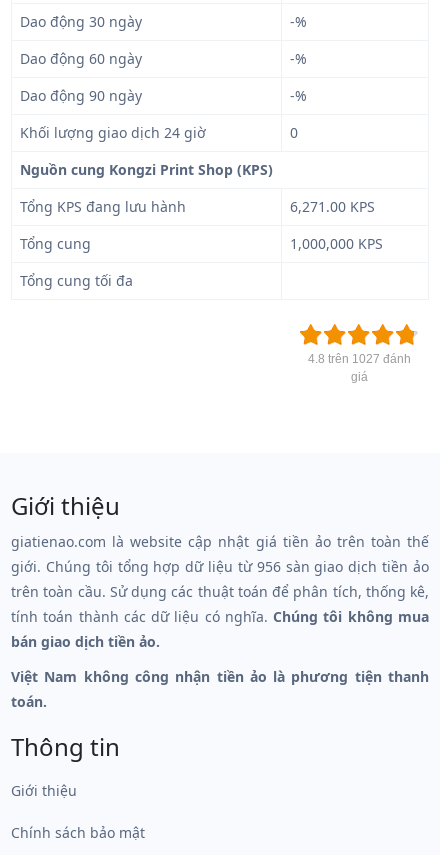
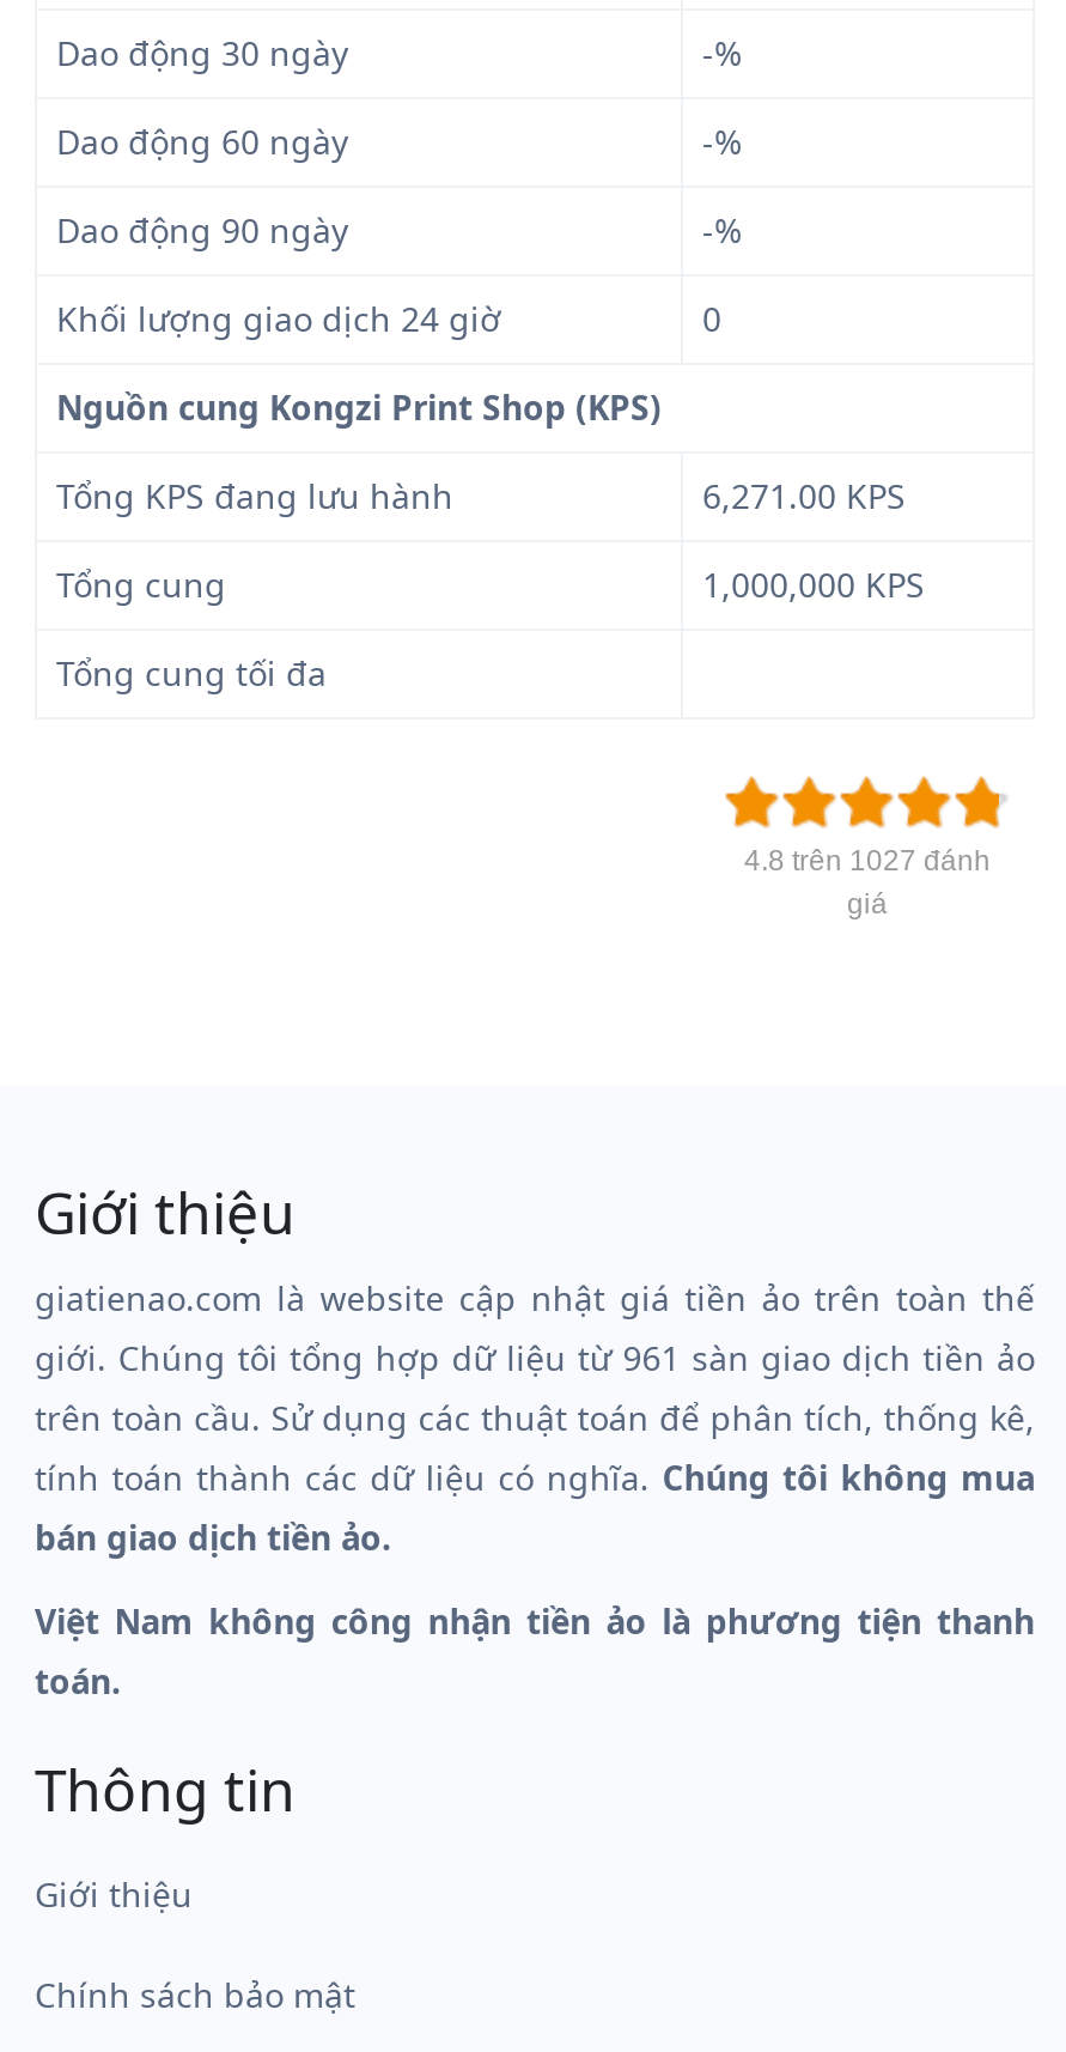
[11,557,429,576] giới. Chúng tôi tổng hợp dữ liệu từ 956 sàn giao dịch tiền ảo -> [35,1334,1035,1380] giới. Chúng tôi tổng hợp dữ liệu từ 961 sàn giao dịch tiền ảo

